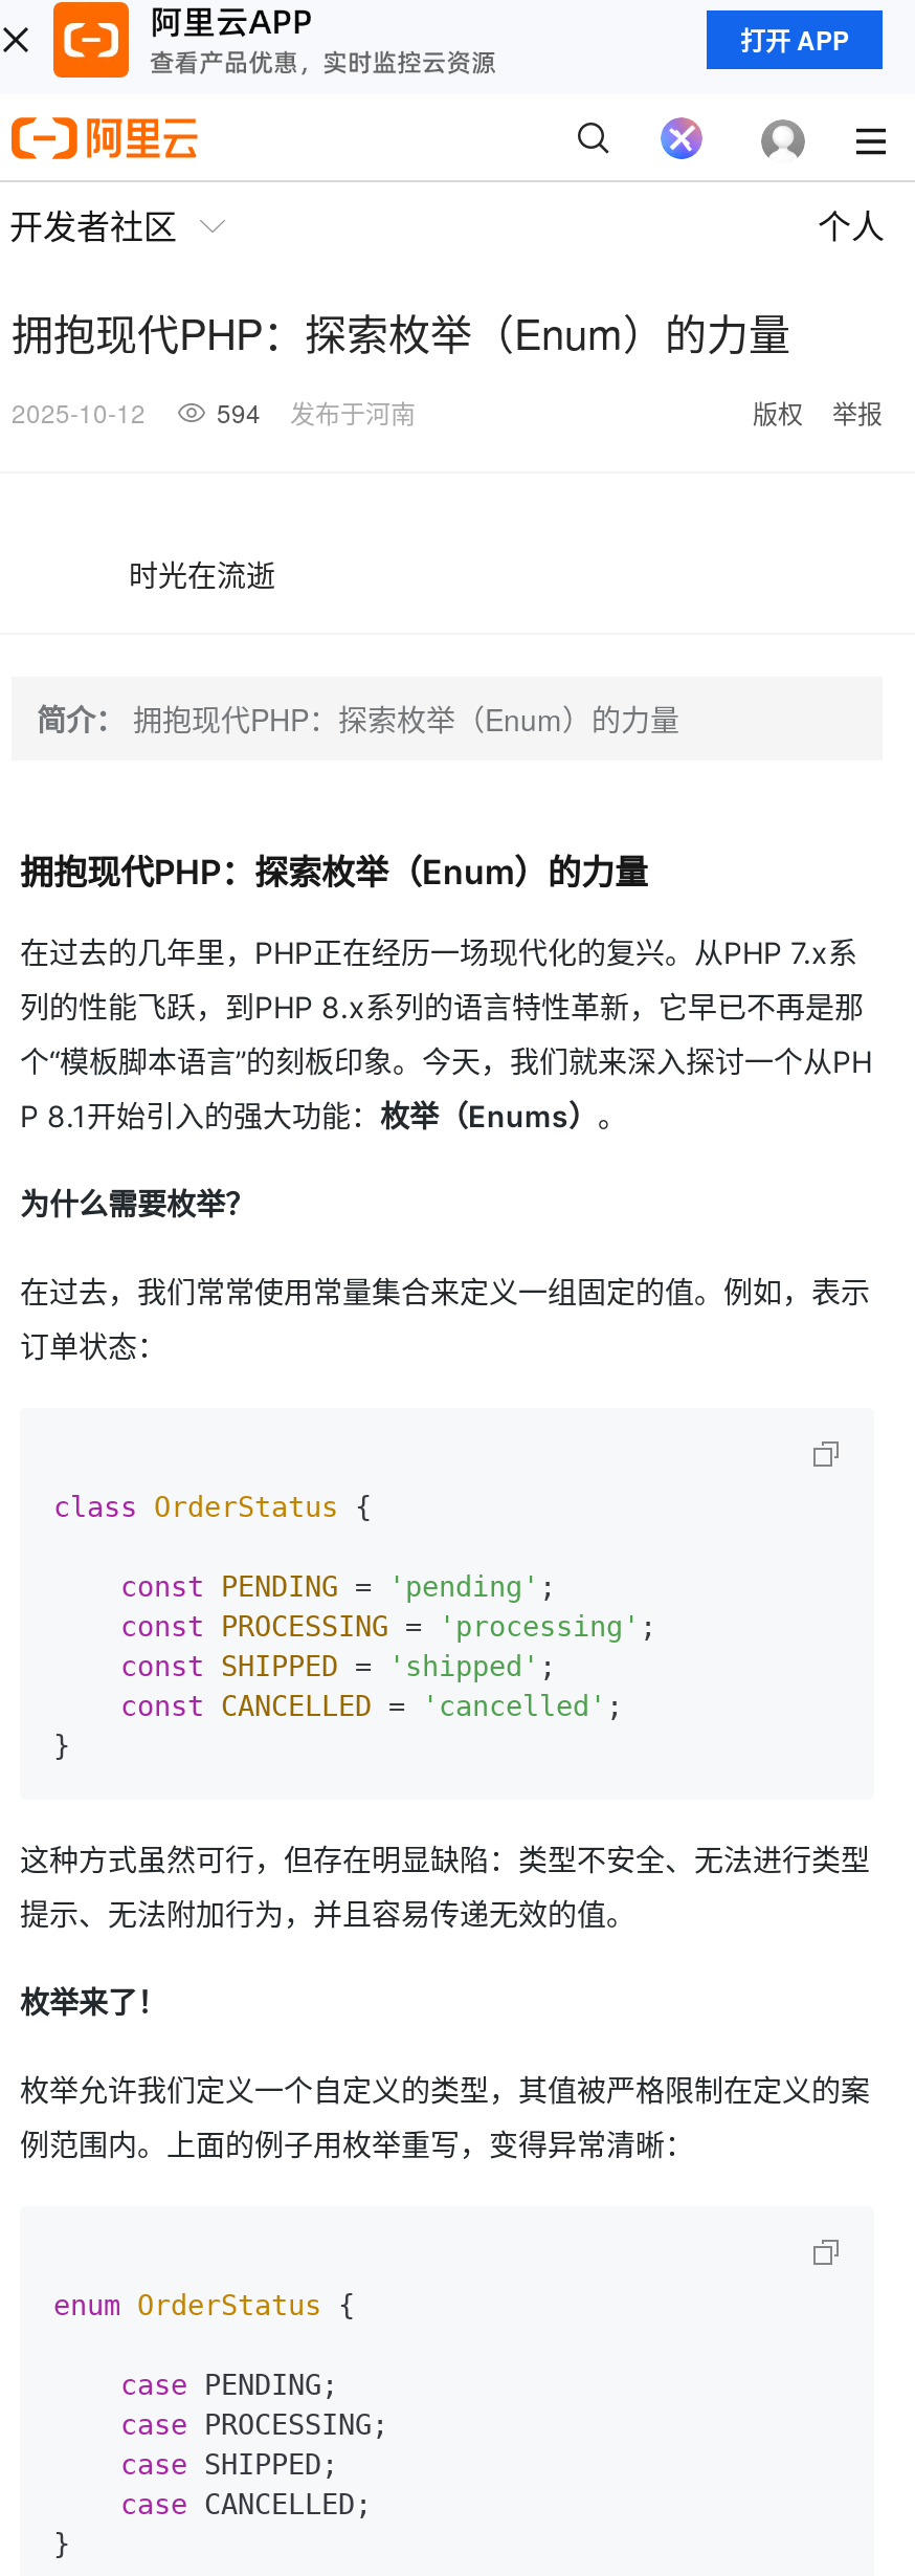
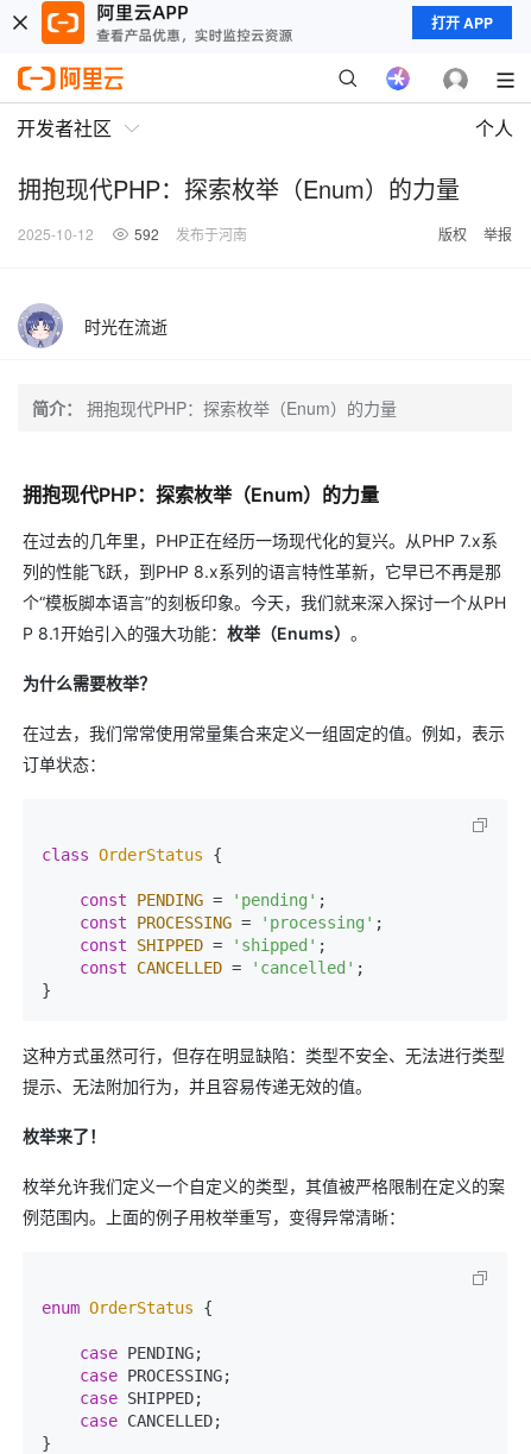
[12,394,416,430] 2025-10-12 594 发布于河南 -> [18,224,247,244] 2025-10-12 592 发布于河南
none -> [17,303,64,350] [image]

